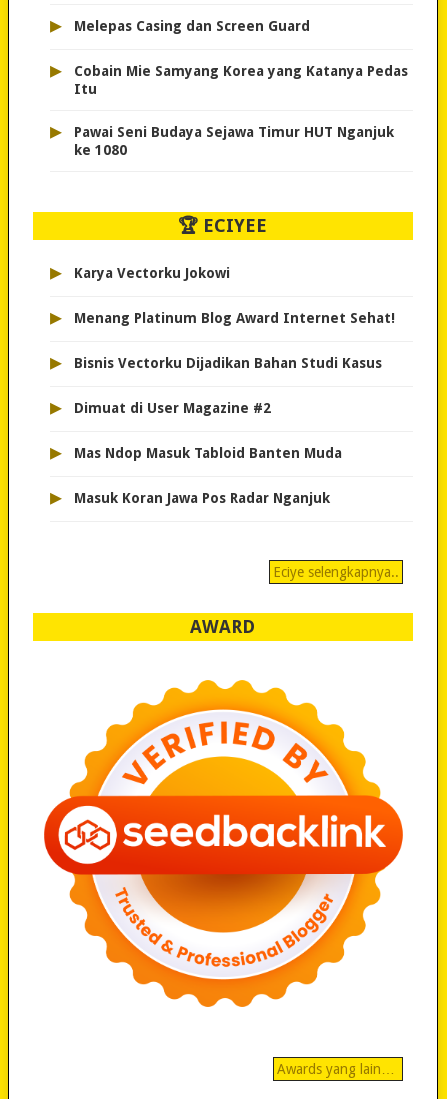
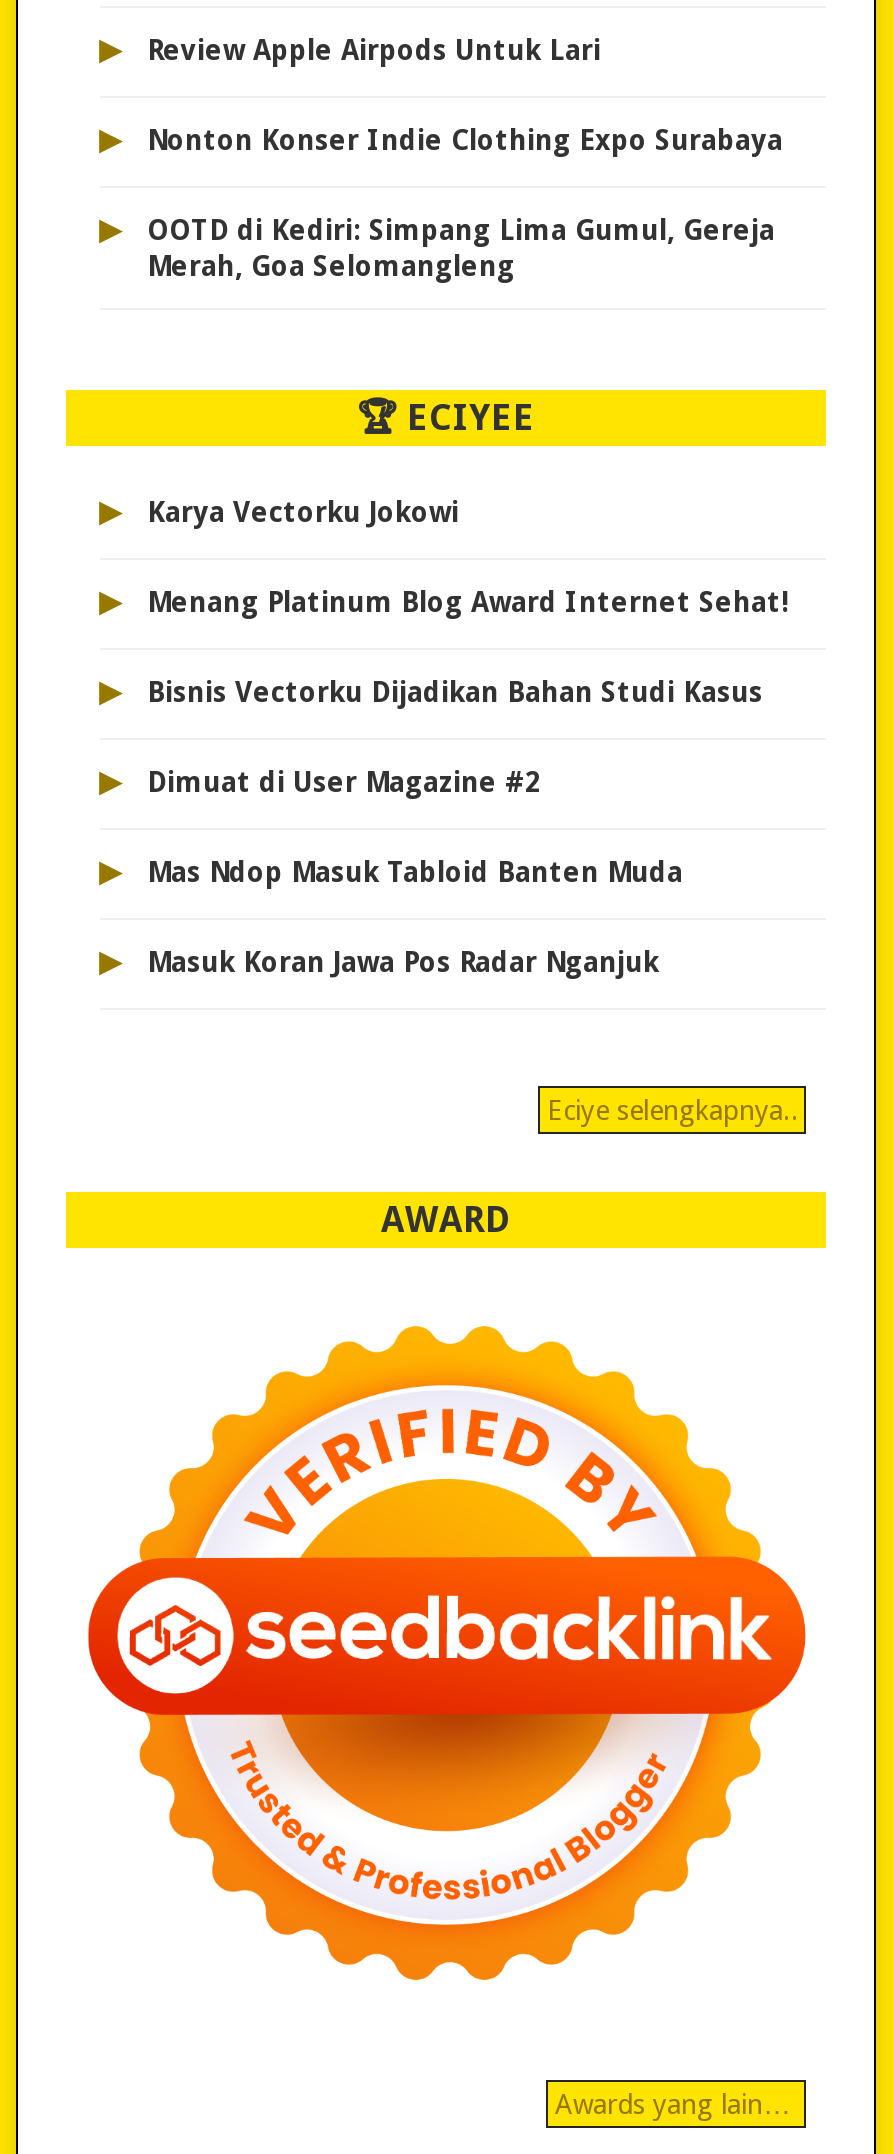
[73,18,309,34] Melepas Casing dan Screen Guard -> [147,34,601,66] Review Apple Airpods Untuk Lari
[73,63,407,97] Cobain Mie Samyang Korea yang Katanya Pedas | Itu -> [147,124,783,156] Nonton Konser Indie Clothing Expo Surabaya
[73,124,393,158] Pawai Seni Budaya Sejawa Timur HUT Nganjuk | ke 1080 -> [147,214,775,282] OOTD di Kediri: Simpang Lima Gumul, Gereja | Merah, Goa Selomangleng

